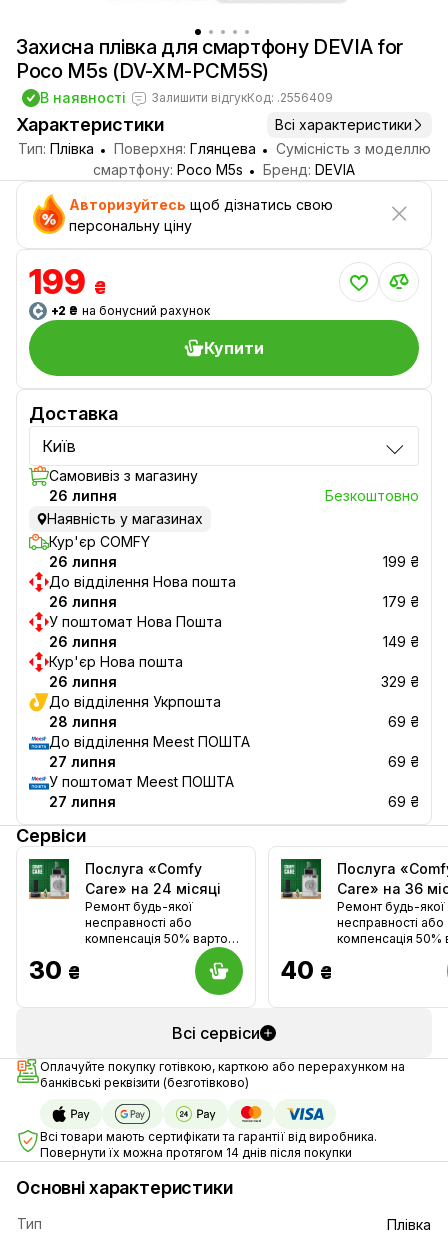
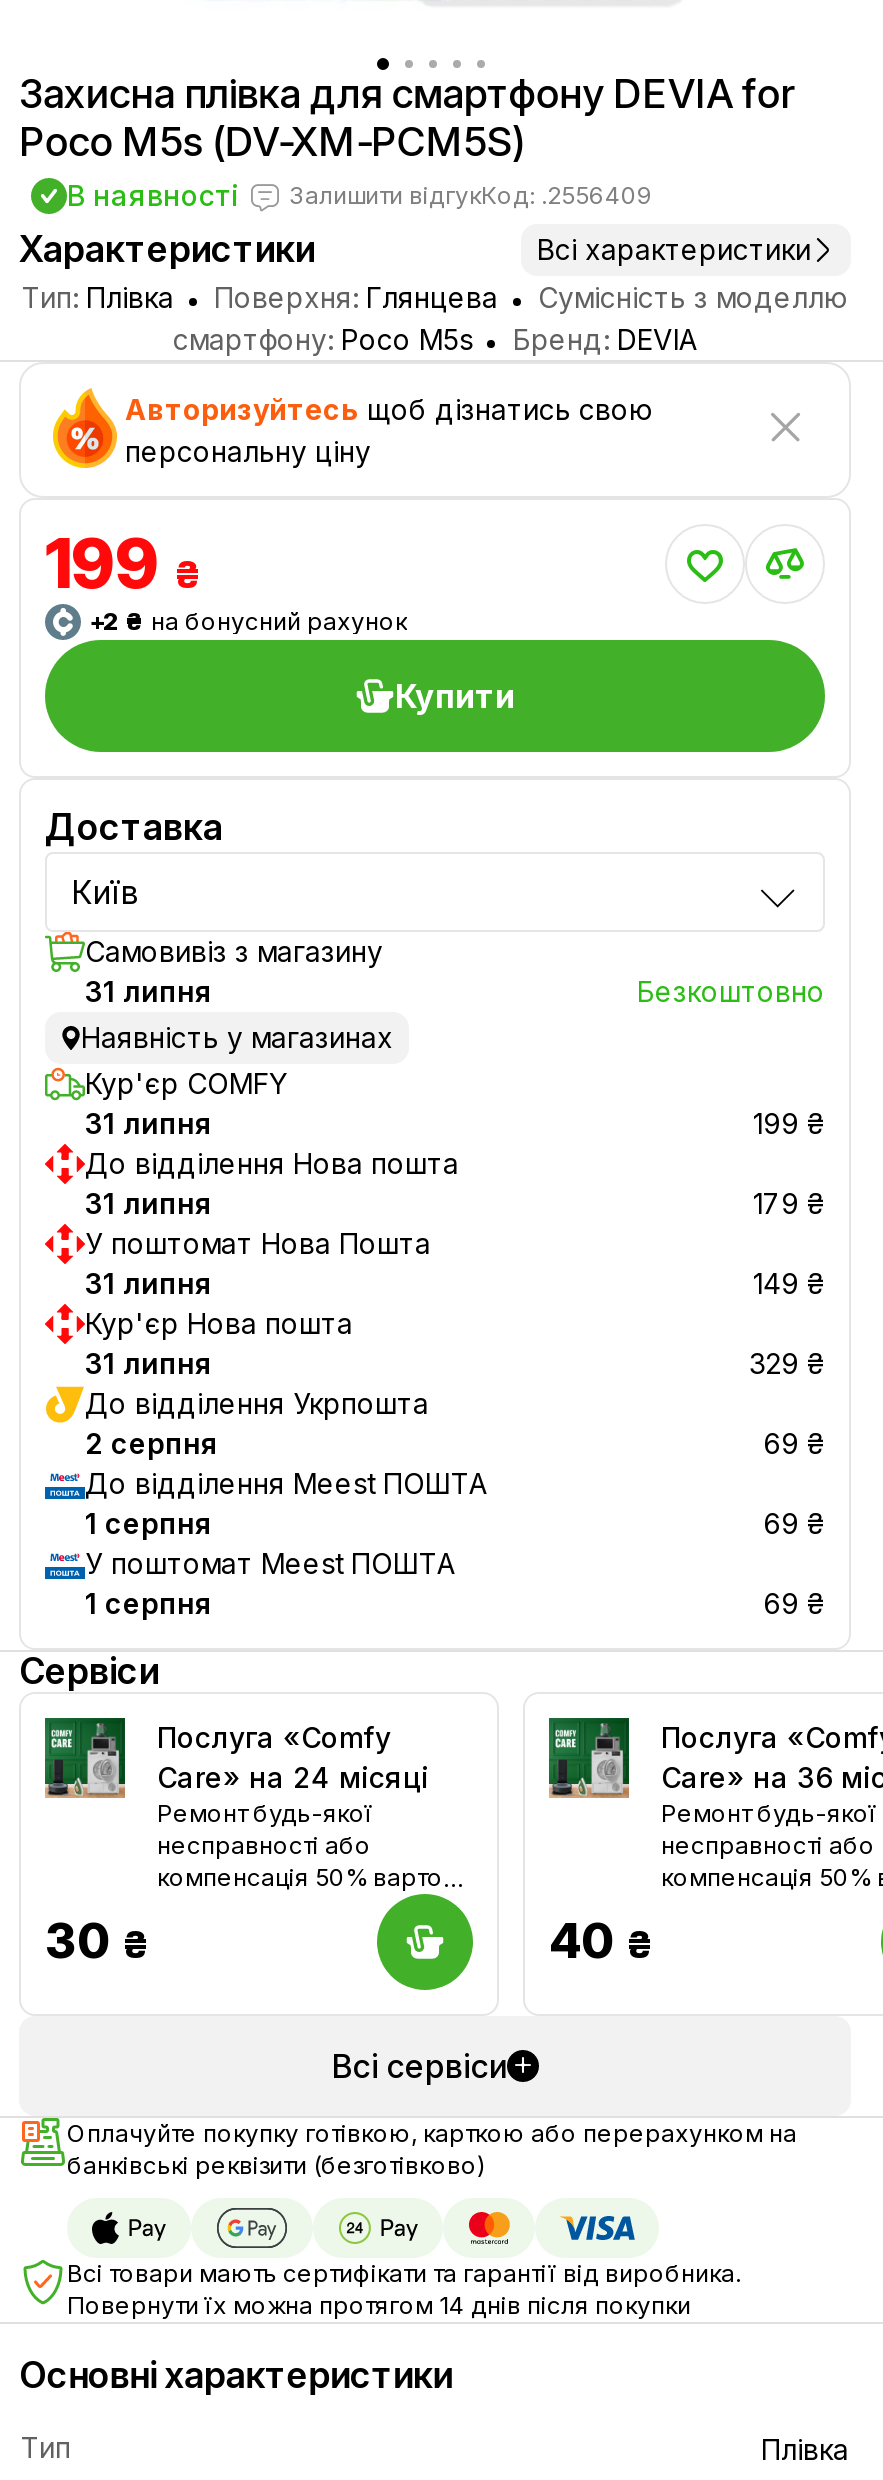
[49,487,117,504] 26 липня -> [85,975,213,1009] 31 липня
[49,553,117,570] 26 липня -> [85,1107,213,1141] 31 липня
[49,593,117,610] 26 липня -> [85,1187,213,1221] 31 липня
[49,633,117,650] 26 липня -> [85,1267,213,1301] 31 липня
[49,673,117,690] 26 липня -> [85,1347,213,1381] 31 липня
[49,713,117,730] 28 липня -> [85,1427,219,1461] 2 серпня
[49,753,116,770] 27 липня -> [85,1507,213,1541] 1 серпня
[49,793,116,810] 27 липня -> [85,1587,213,1621] 1 серпня

